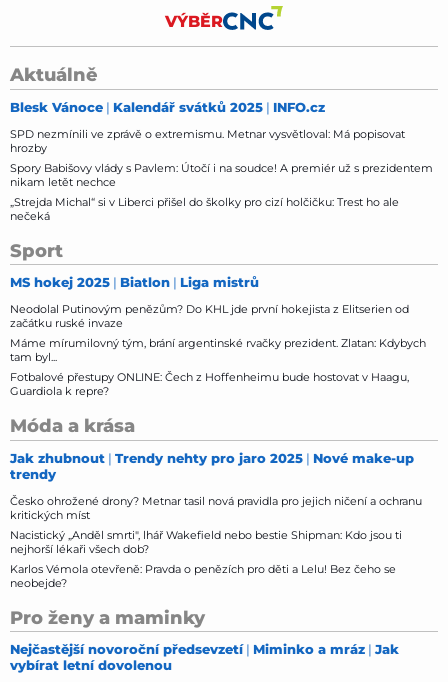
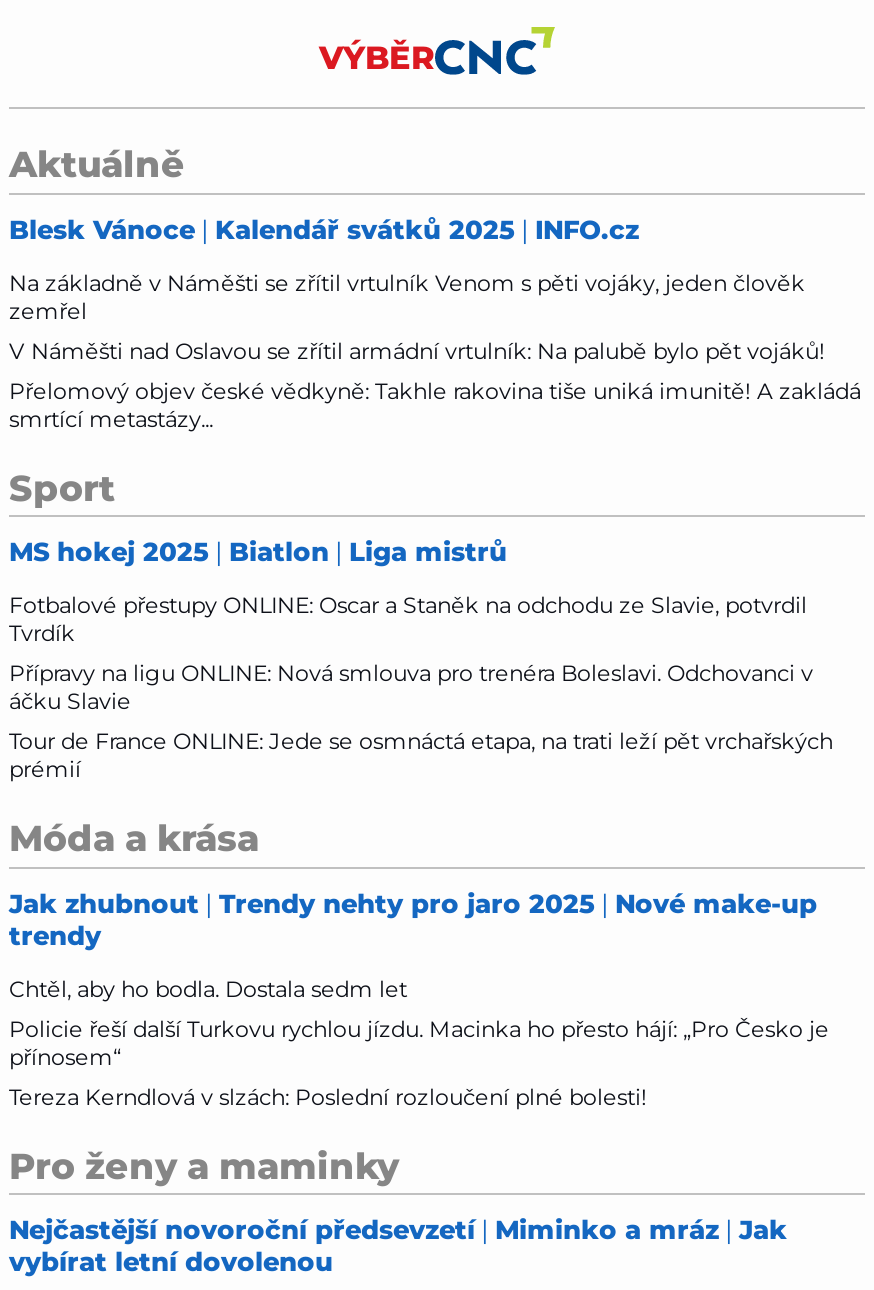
[10,127,433,223] SPD nezmínili ve zprávě o extremismu. Metnar vysvětloval: Má popisovat | hrozby | Spory Babišovy vlády s Pavlem: Útočí i na soudce! A premiér už s prezidentem | nikam letět nechce | „Strejda Michal“ si v Liberci přišel do školky pro cizí holčičku: Trest ho ale | nečeká -> [9,269,861,433] Na základně v Náměšti se zřítil vrtulník Venom s pěti vojáky, jeden člověk | zemřel | V Náměšti nad Oslavou se zřítil armádní vrtulník: Na palubě bylo pět vojáků! | Přelomový objev české vědkyně: Takhle rakovina tiše uniká imunitě! A zakládá | smrtící metastázy...
[10,302,426,398] Neodolal Putinovým penězům? Do KHL jde první hokejista z Elitserien od | začátku ruské invaze | Máme mírumilovný tým, brání argentinské rvačky prezident. Zlatan: Kdybych | tam byl... | Fotbalové přestupy ONLINE: Čech z Hoffenheimu bude hostovat v Haagu, | Guardiola k repre? -> [9,592,833,784] Fotbalové přestupy ONLINE: Oscar a Staněk na odchodu ze Slavie, potvrdil | Tvrdík | Přípravy na ligu ONLINE: Nová smlouva pro trenéra Boleslavi. Odchovanci v | áčku Slavie | Tour de France ONLINE: Jede se osmnáctá etapa, na trati leží pět vrchařských | prémií
[10,494,422,590] Česko ohrožené drony? Metnar tasil nová pravidla pro jejich ničení a ochranu | kritických míst | Nacistický „Anděl smrti", lhář Wakefield nebo bestie Shipman: Kdo jsou ti | nejhorší lékaři všech dob? | Karlos Vémola otevřeně: Pravda o penězích pro děti a Lelu! Bez čeho se | neobejde? -> [9,975,829,1111] Chtěl, aby ho bodla. Dostala sedm let | Policie řeší další Turkovu rychlou jízdu. Macinka ho přesto hájí: „Pro Česko je | přínosem“ | Tereza Kerndlová v slzách: Poslední rozloučení plné bolesti!

